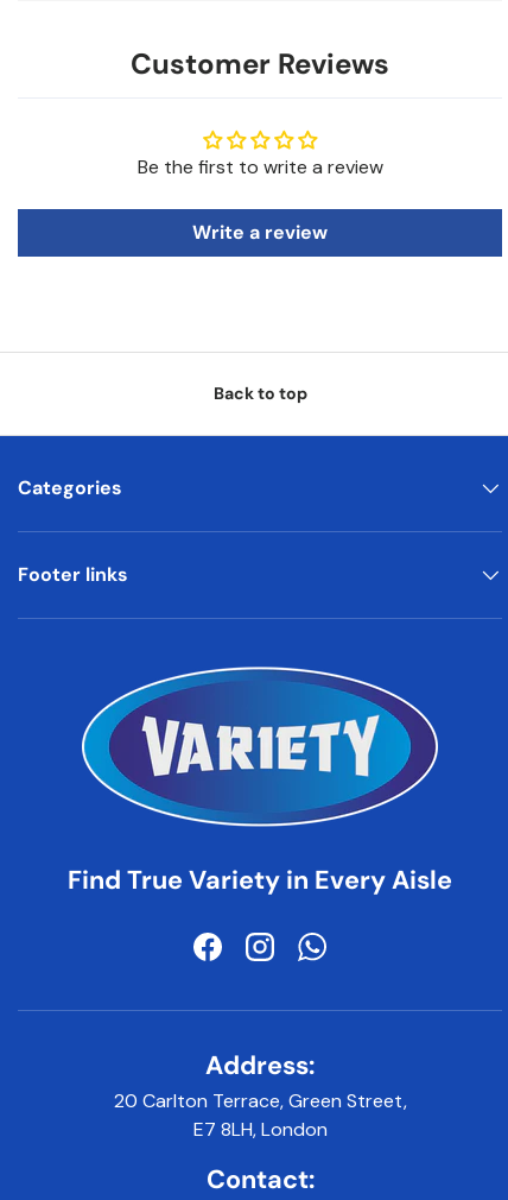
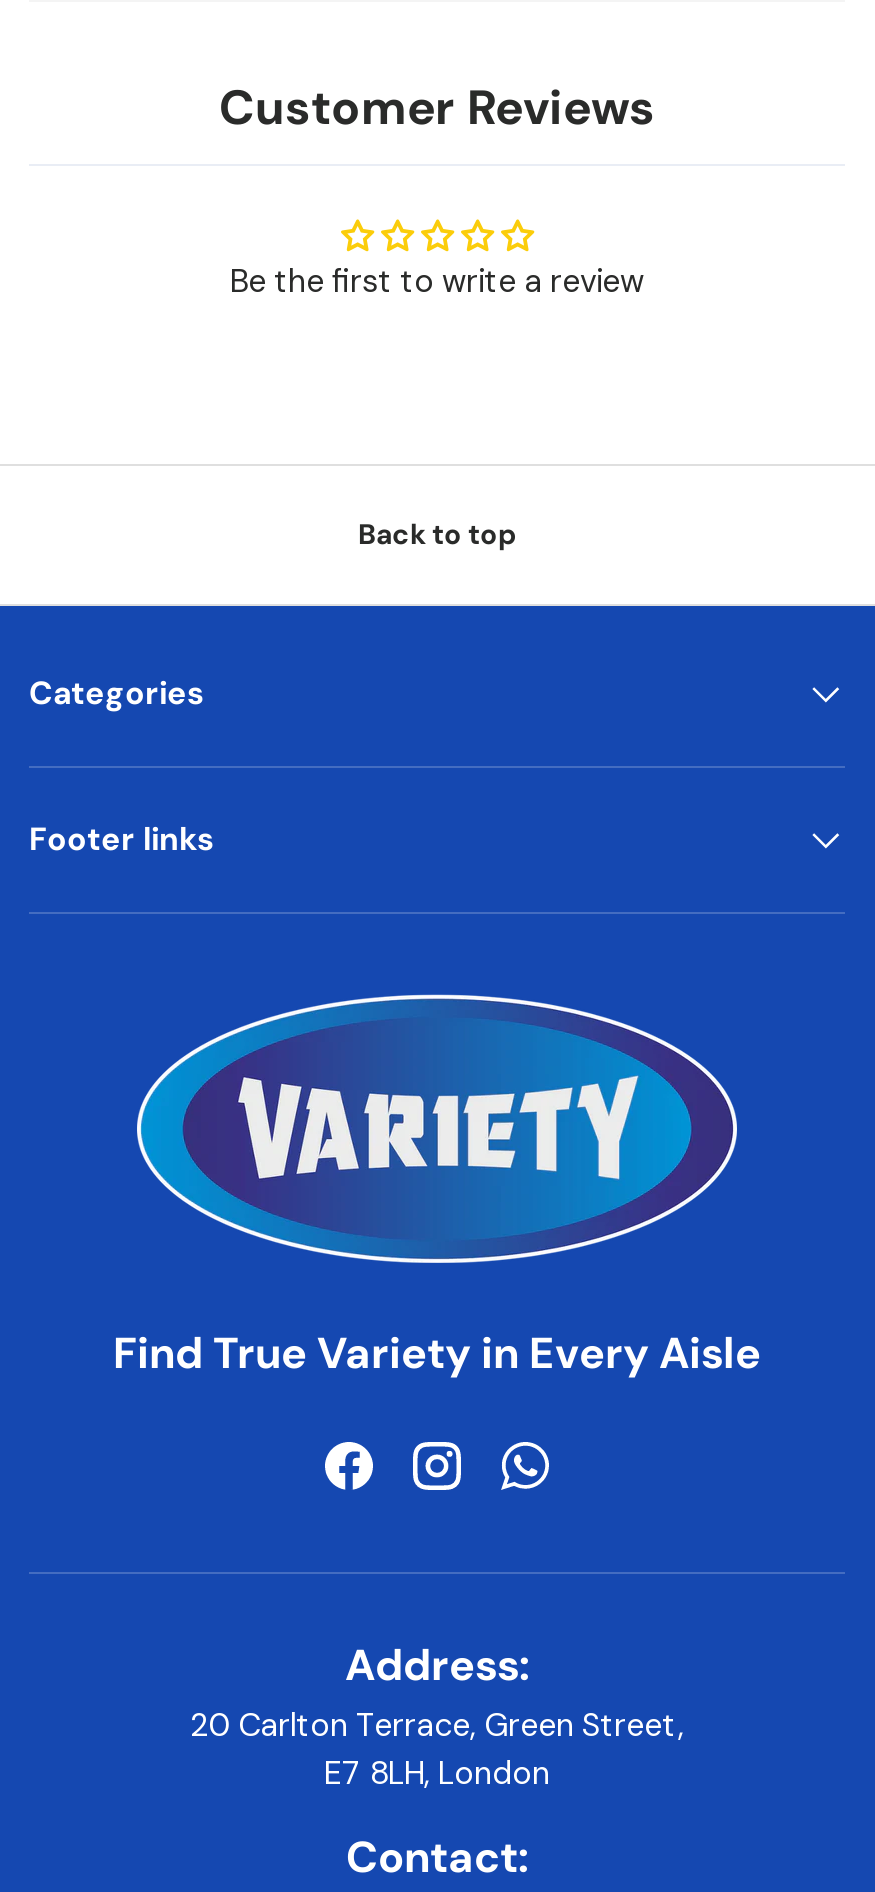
[192,220,328,245] Write a review -> none

